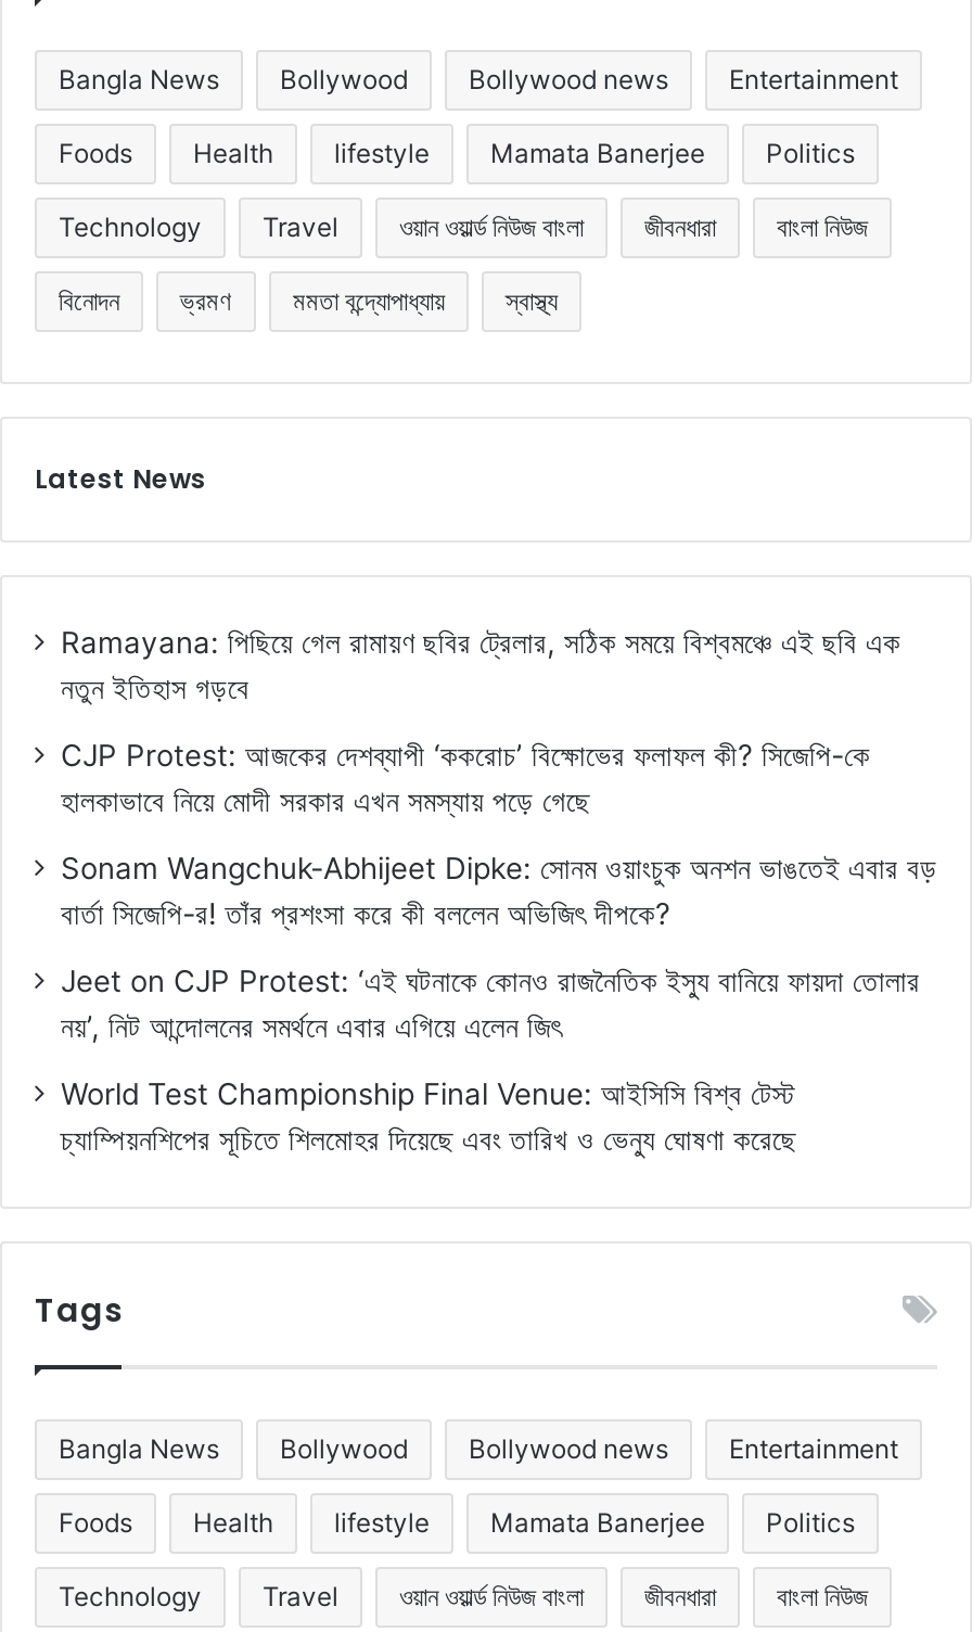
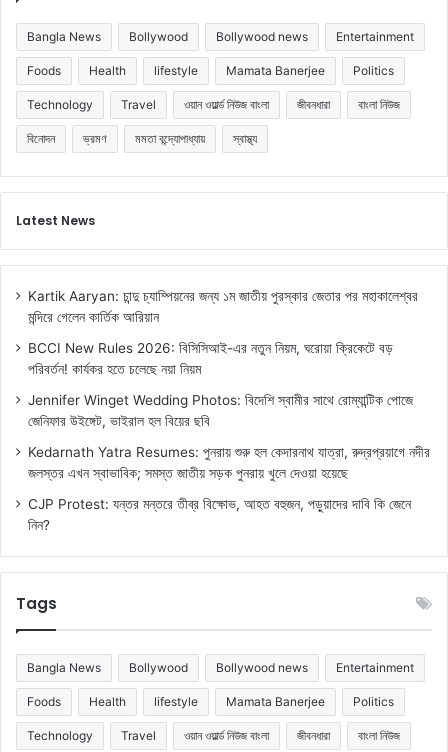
[61,625,900,706] Ramayana: পিছিয়ে গেল রামায়ণ ছবির ট্রেলার, সঠিক সময়ে বিশ্বমঞ্চে এই ছবি এক | নতুন ইতিহাস গড়বে -> [28,288,418,325] Kartik Aaryan: চান্দু চ্যাম্পিয়নের জন্য ১ম জাতীয় পুরস্কার জেতার পর মহাকালেশ্বর | মন্দিরে গেলেন কার্তিক আরিয়ান
[61,738,870,819] CJP Protest: আজকের দেশব্যাপী ‘ককরোচ’ বিক্ষোভের ফলাফল কী? সিজেপি-কে | হালকাভাবে নিয়ে মোদী সরকার এখন সমস্যায় পড়ে গেছে -> [28,340,393,377] BCCI New Rules 2026: বিসিসিআই-এর নতুন নিয়ম, ঘরোয়া ক্রিকেটে বড় | পরিবর্তন! কার্যকর হতে চলেছে নয়া নিয়ম
[61,851,937,931] Sonam Wangchuk-Abhijeet Dipke: সোনম ওয়াংচুক অনশন ভাঙতেই এবার বড় | বার্তা সিজেপি-র! তাঁর প্রশংসা করে কী বললেন অভিজিৎ দীপকে? -> [28,392,413,429] Jennifer Winget Wedding Photos: বিদেশি স্বামীর সাথে রোম্যান্টিক পোজে | জেনিফার উইঙ্গেট, ভাইরাল হল বিয়ের ছবি
[61,964,920,1044] Jeet on CJP Protest: ‘এই ঘটনাকে কোনও রাজনৈতিক ইস্যু বানিয়ে ফায়দা তোলার | নয়’, নিট আন্দোলনের সমর্থনে এবার এগিয়ে এলেন জিৎ -> [28,444,430,481] Kedarnath Yatra Resumes: পুনরায় শুরু হল কেদারনাথ যাত্রা, রুদ্রপ্রয়াগে নদীর | জলস্তর এখন স্বাভাবিক; সমস্ত জাতীয় সড়ক পুনরায় খুলে দেওয়া হয়েছে
[61,1077,796,1157] World Test Championship Final Venue: আইসিসি বিশ্ব টেস্ট | চ্যাম্পিয়নশিপের সূচিতে শিলমোহর দিয়েছে এবং তারিখ ও ভেন্যু ঘোষণা করেছে -> [28,496,411,533] CJP Protest: যন্তর মন্তরে তীব্র বিক্ষোভ, আহত বহুজন, পড়ুয়াদের দাবি কি জেনে | নিন?

